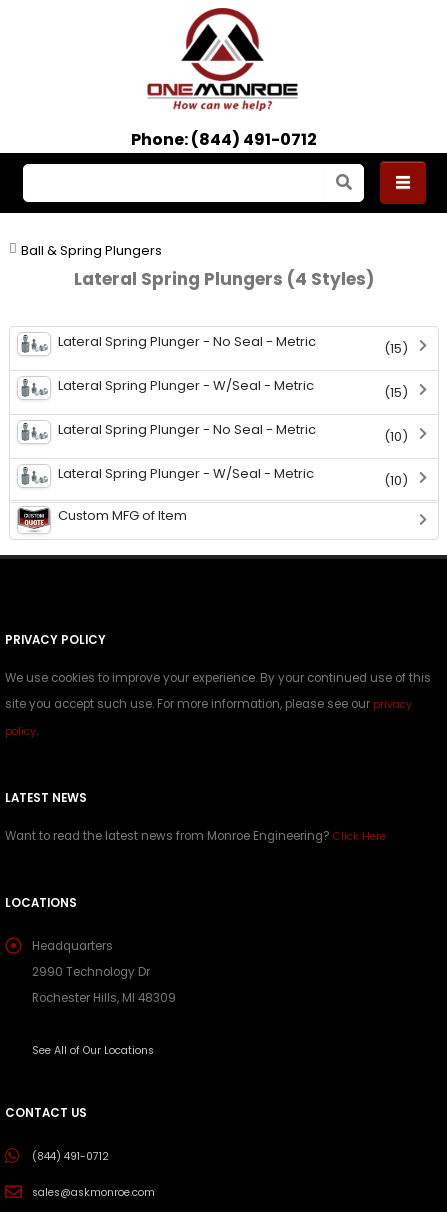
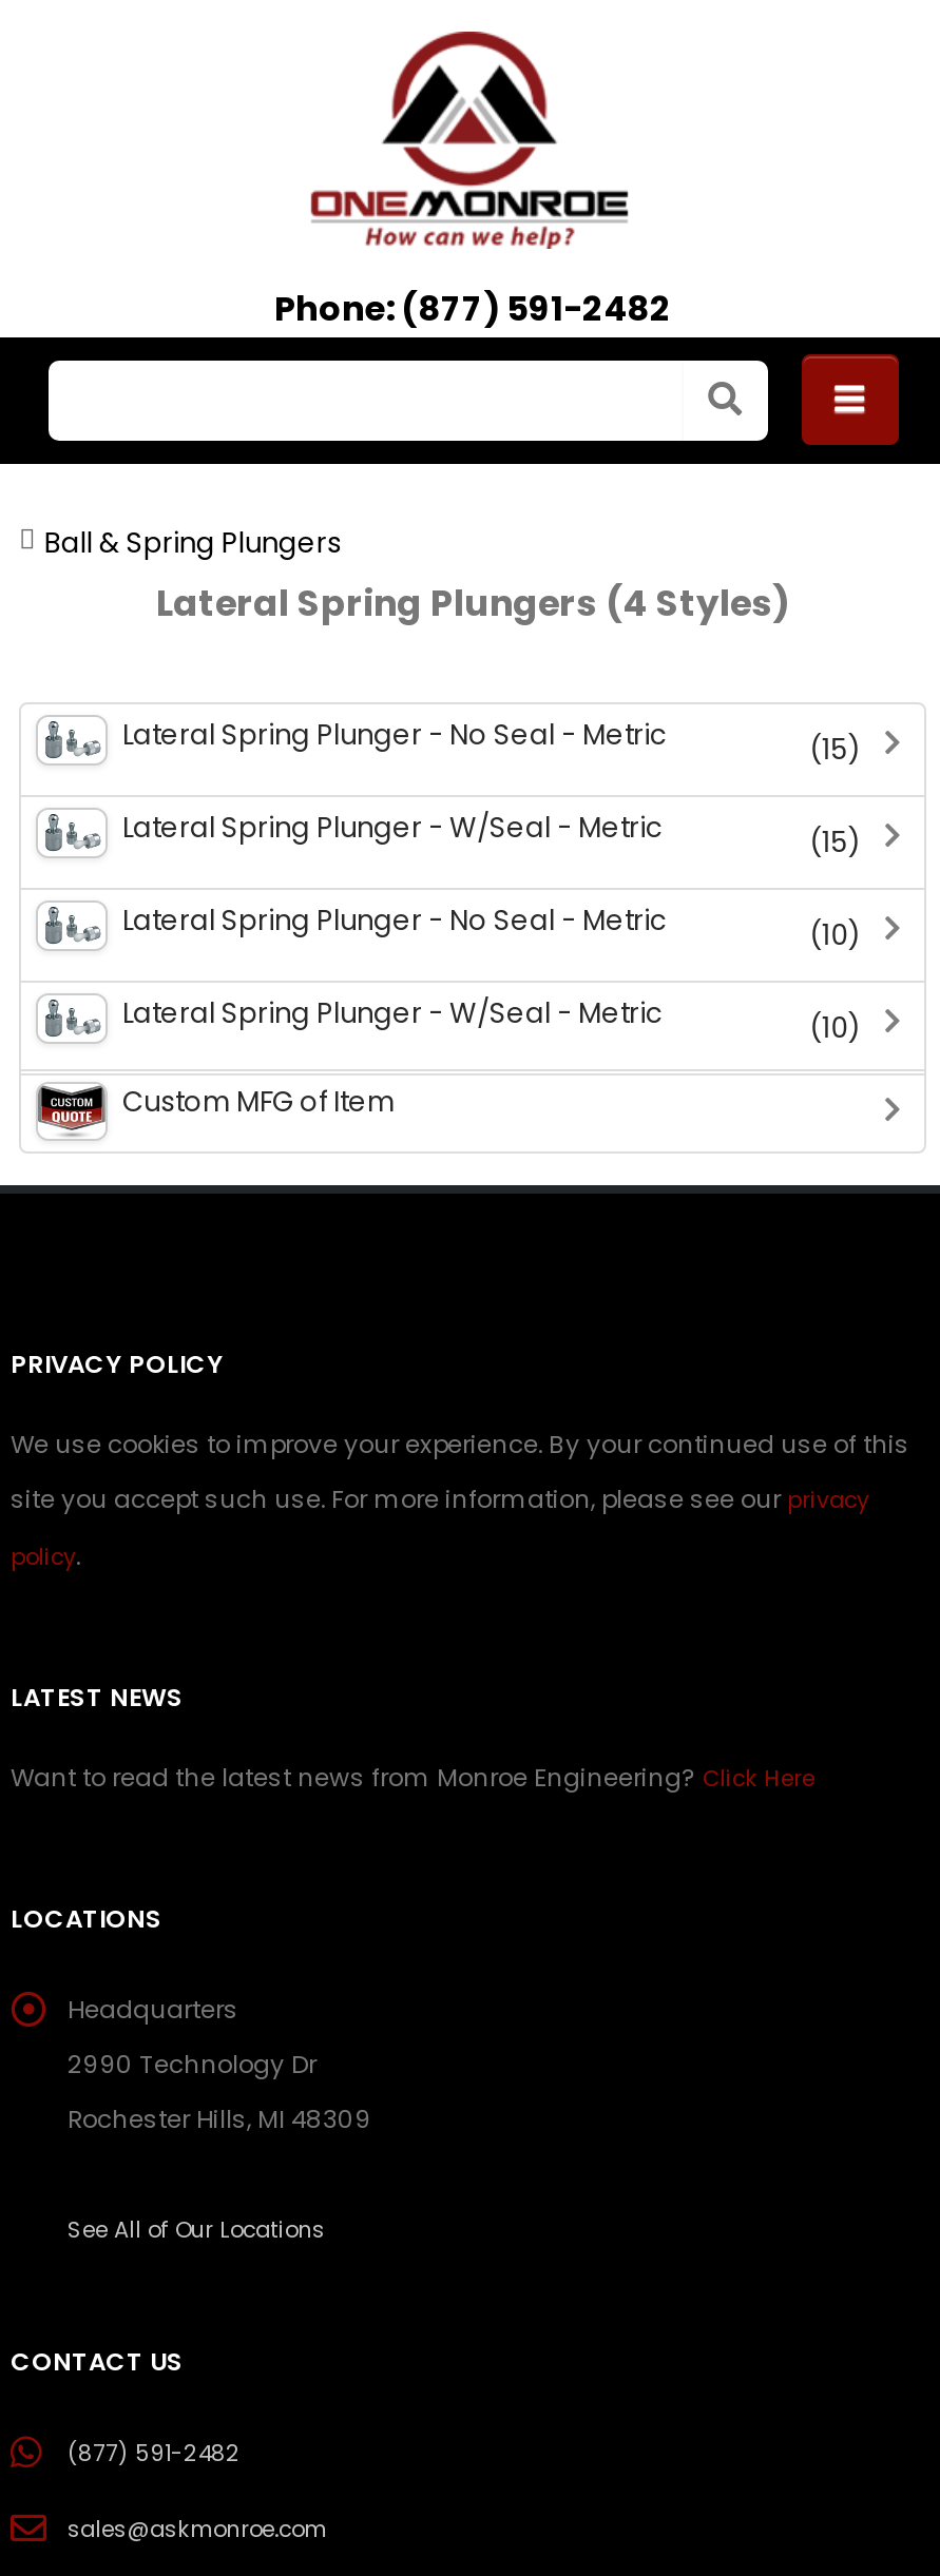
[131,128,317,151] Phone: (844) 491-0712 -> [274,284,671,333] Phone: (877) 591-2482
[32,1149,109,1164] (844) 491-0712 -> [68,2438,241,2470] (877) 591-2482

